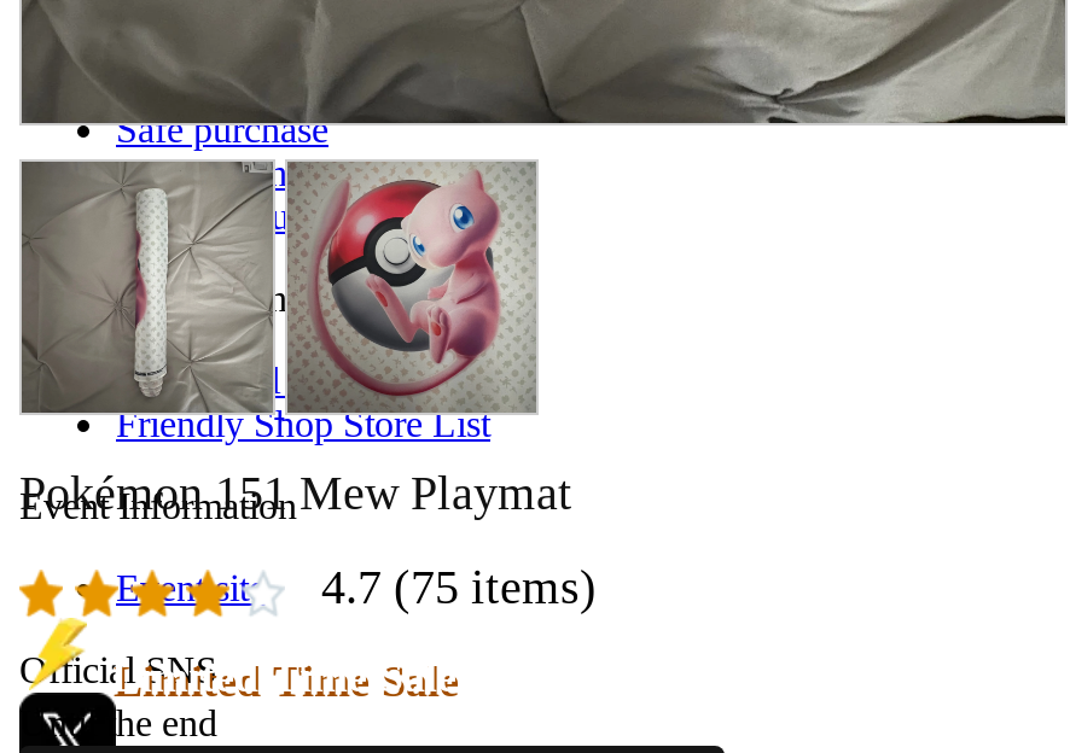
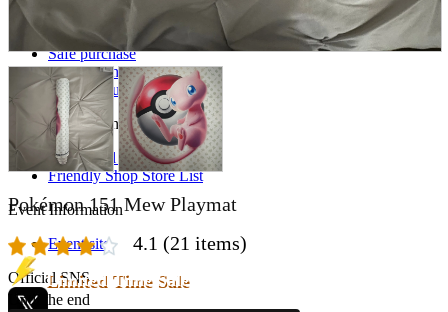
[309,561,597,614] 4.7 (75 items) -> [128,232,247,254] 4.1 (21 items)

